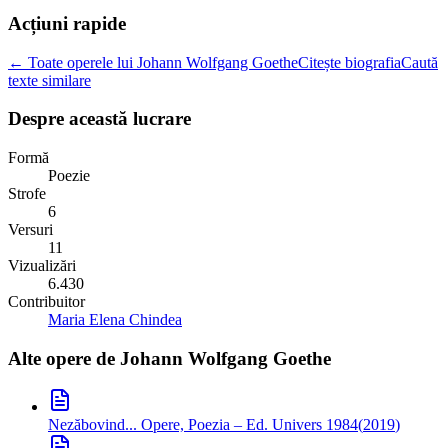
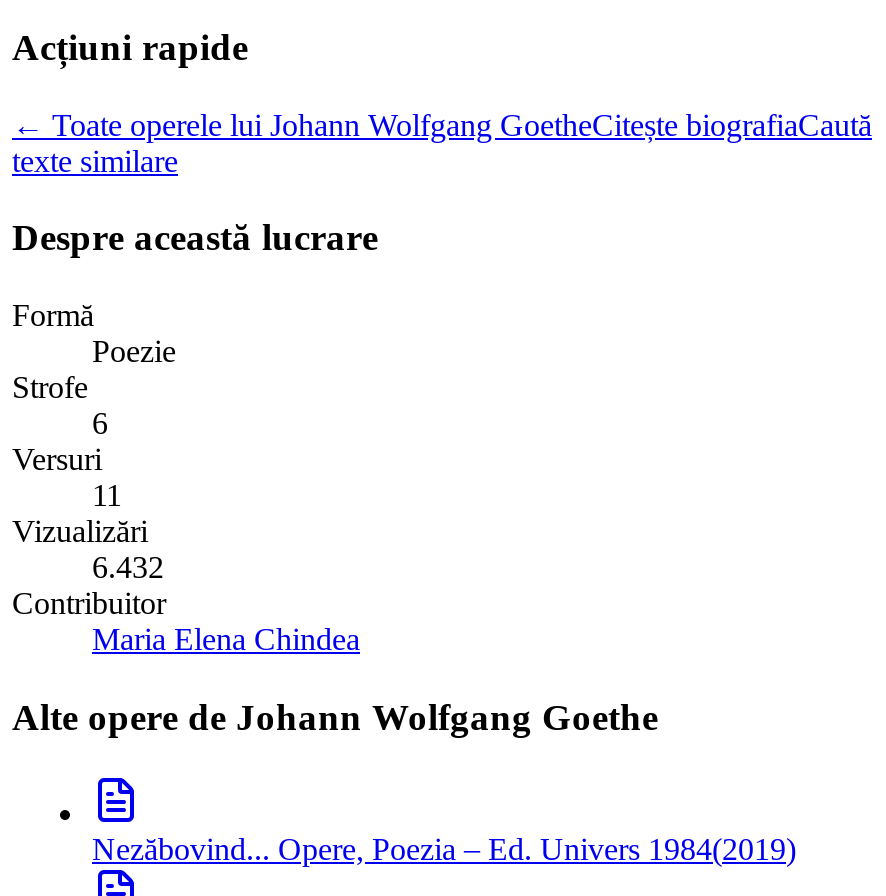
[48,275,84,292] 6.430 -> [92,550,164,584] 6.432

